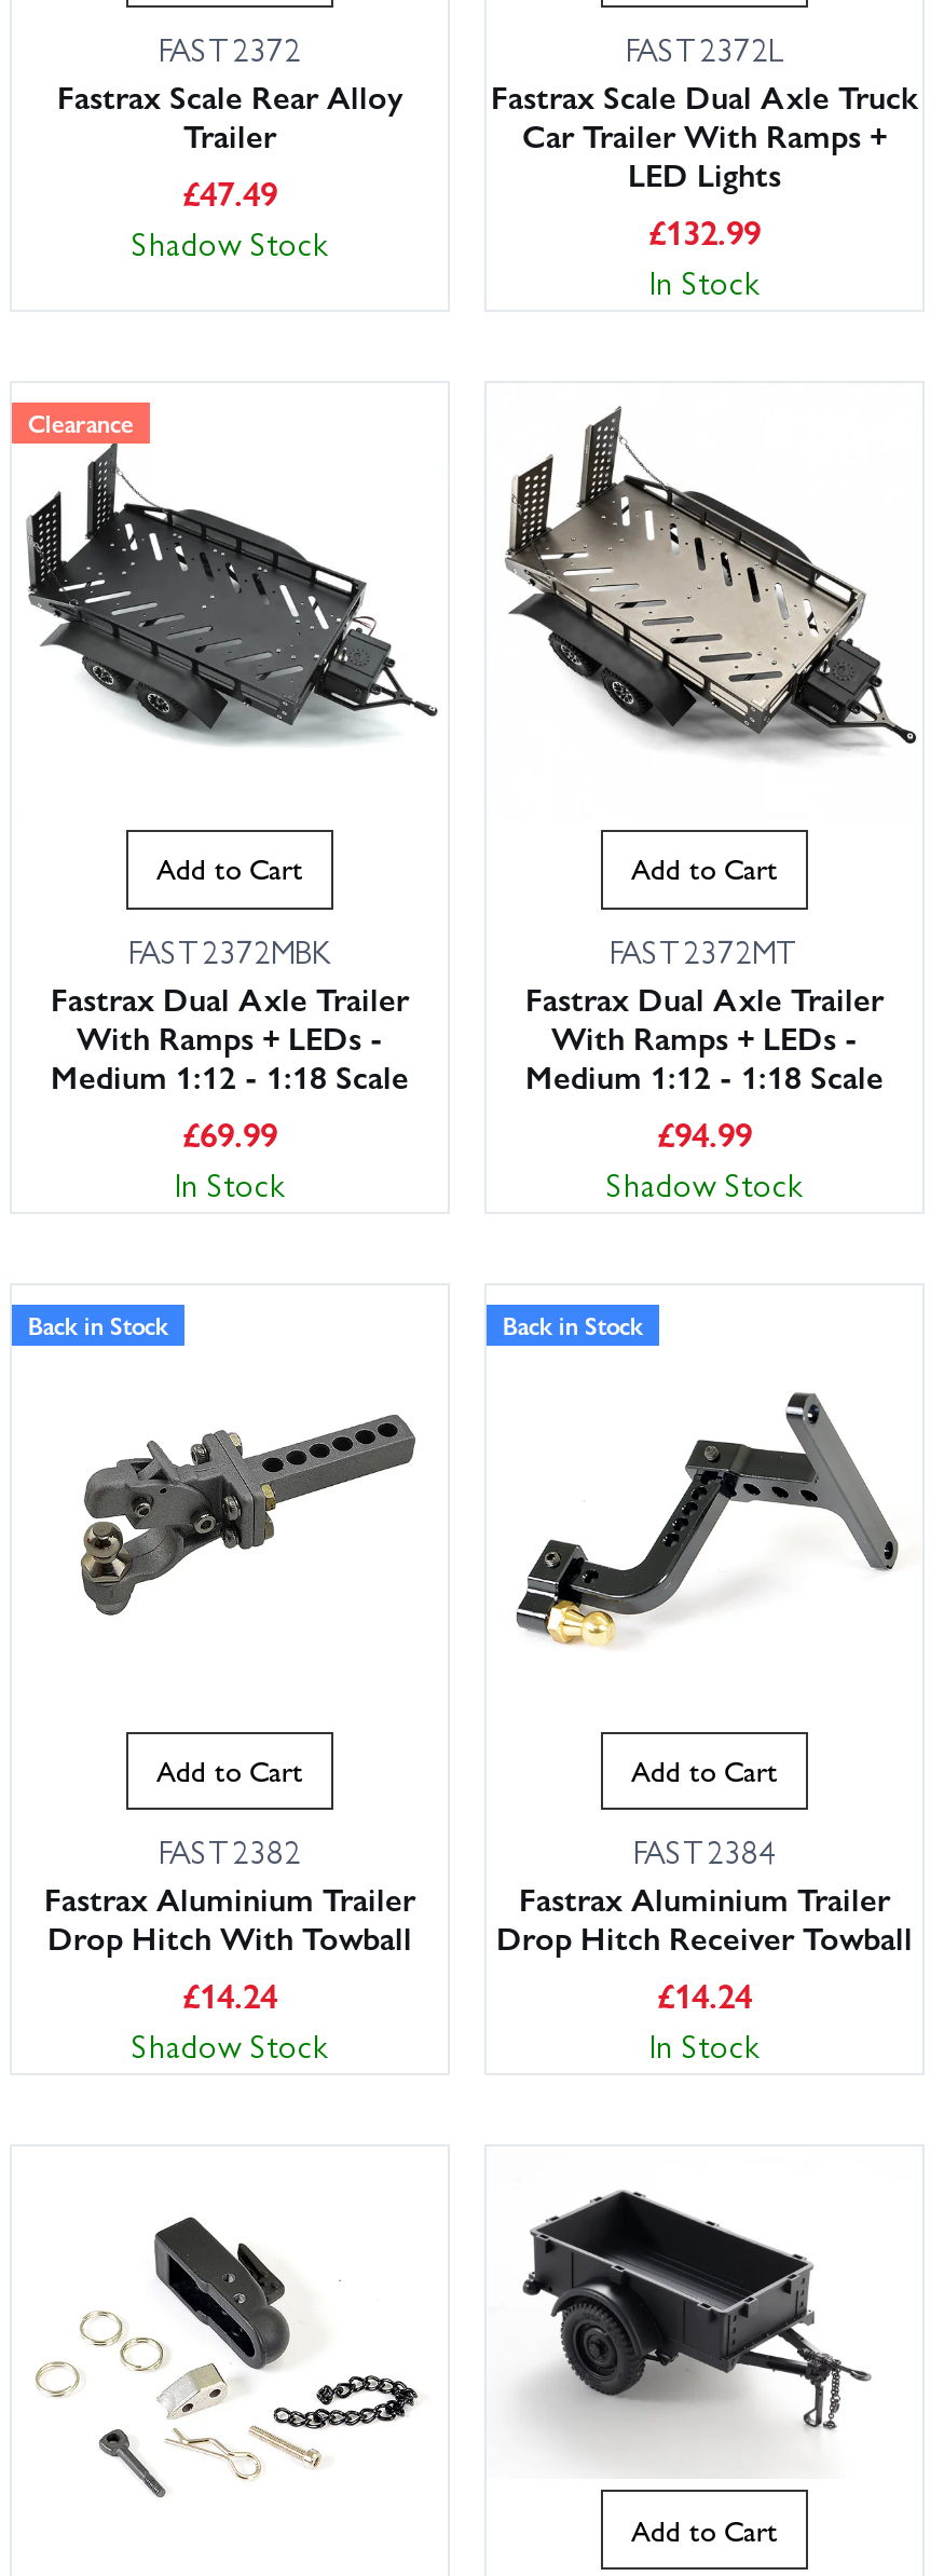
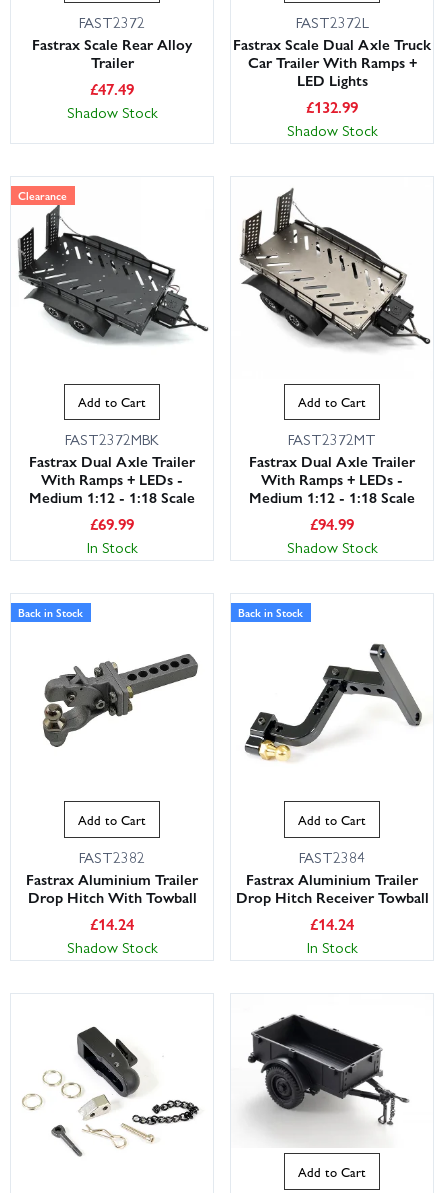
[649,257,760,304] In Stock -> [286,118,377,140] Shadow Stock

